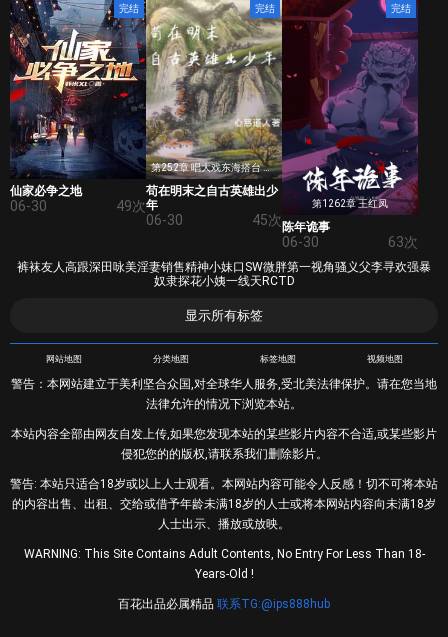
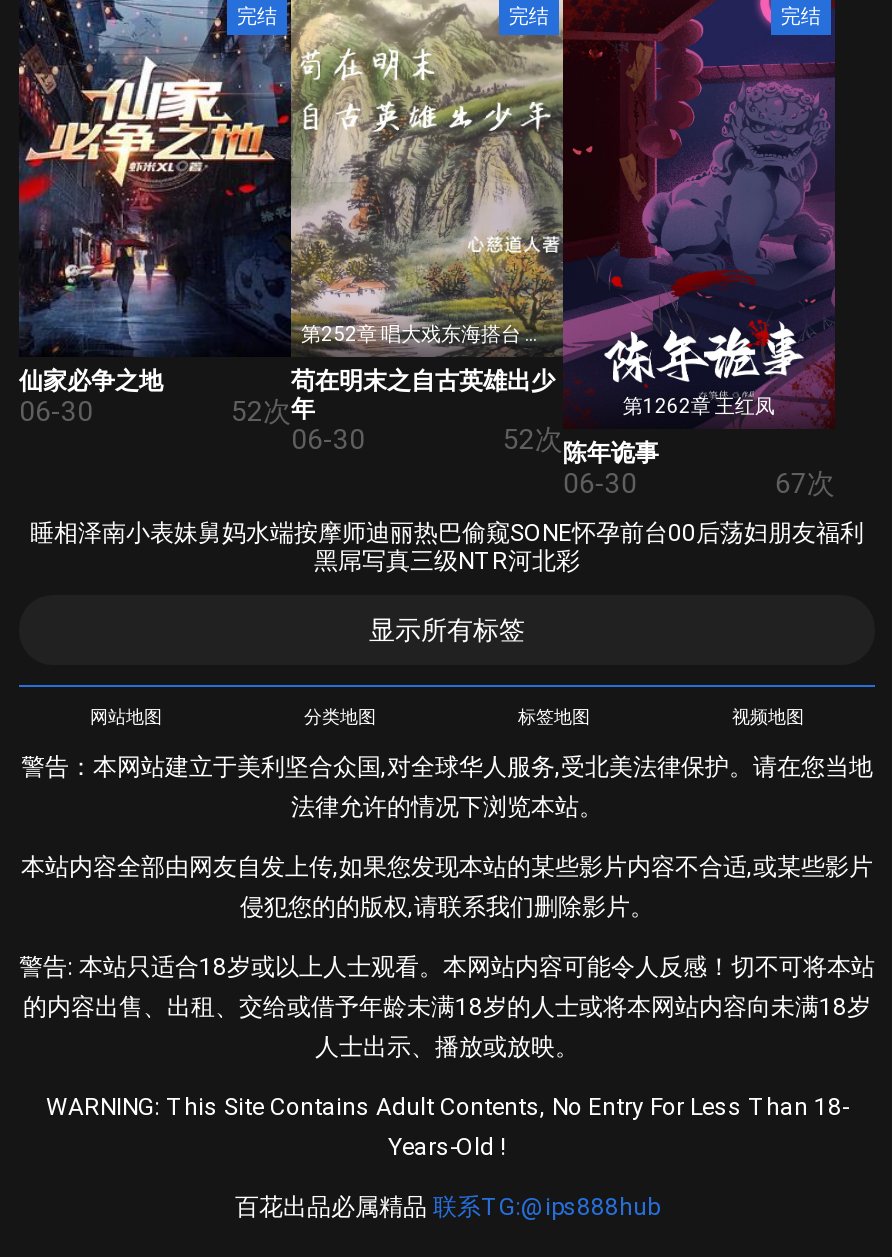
[116,198,158,214] 49次 年 -> [231,396,315,428] 52次 年
[252,212,330,233] 45次 陈年诡事 -> [503,424,659,467] 52次 陈年诡事
[388,233,418,249] 63次 -> [775,467,835,499] 67次
[17,259,431,287] 裤袜友人高跟深田咏美淫妻销售精神小妹口SW微胖第一视角骚义父李寻欢强暴 | 奴隶探花小姨一线天RCTD -> [30,519,864,575] 睡相泽南小表妹舅妈水端按摩师迪丽热巴偷窥SONE怀孕前台00后荡妇朋友福利 | 黑屌写真三级NTR河北彩

